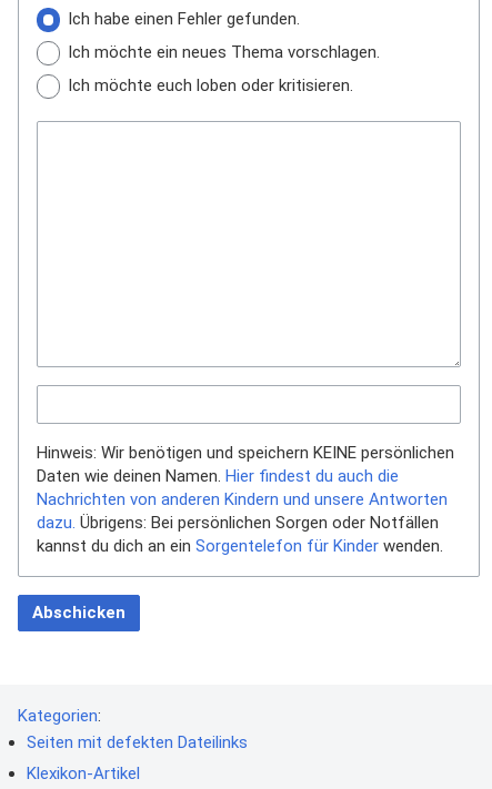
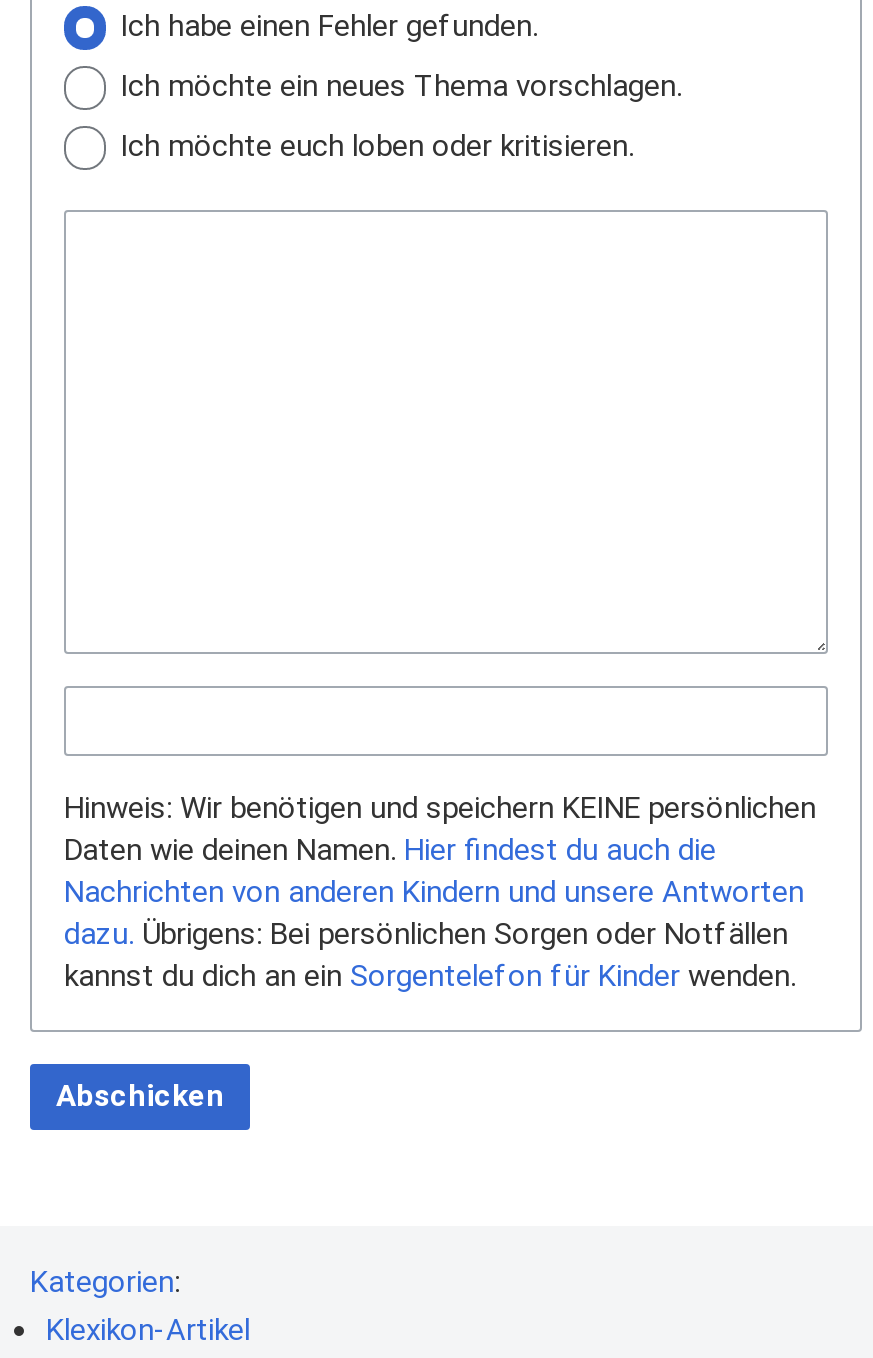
[27,732,248,752] Seiten mit defekten Dateilinks -> none

